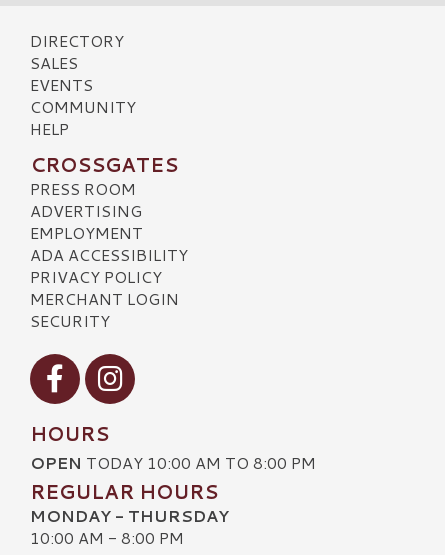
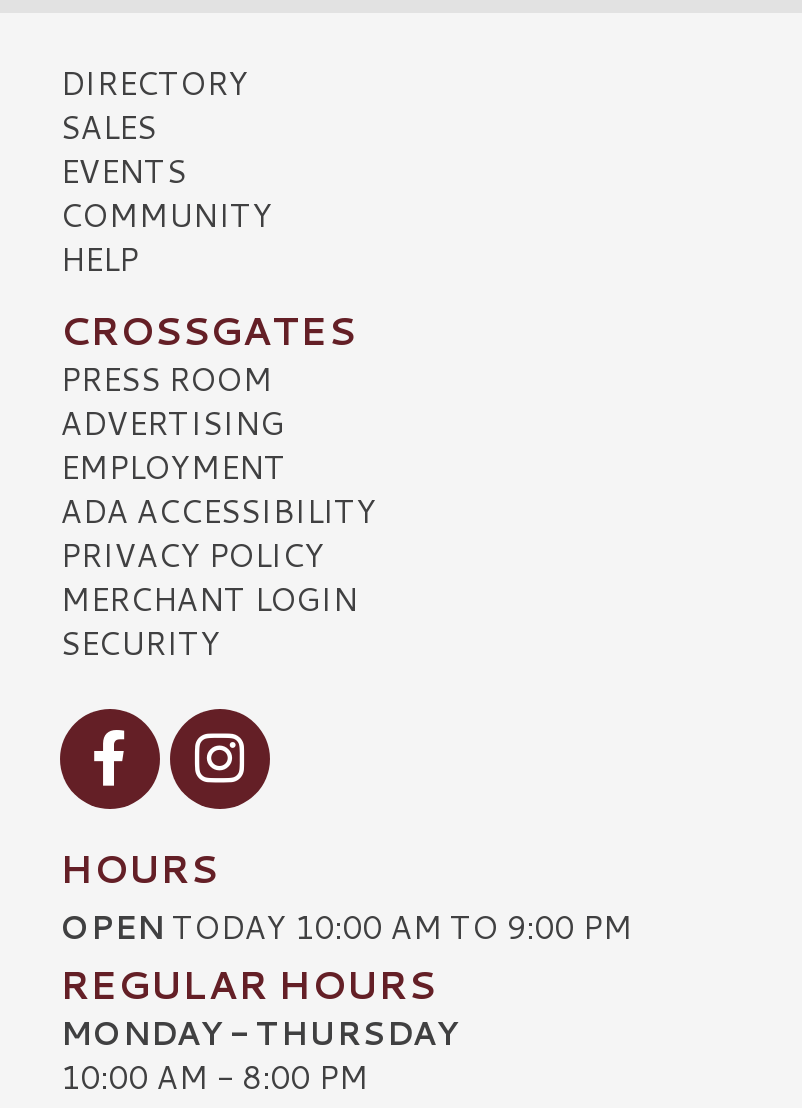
[30,451,316,474] OPEN TODAY 10:00 AM TO 8:00 PM -> [60,902,632,948] OPEN TODAY 10:00 AM TO 9:00 PM

